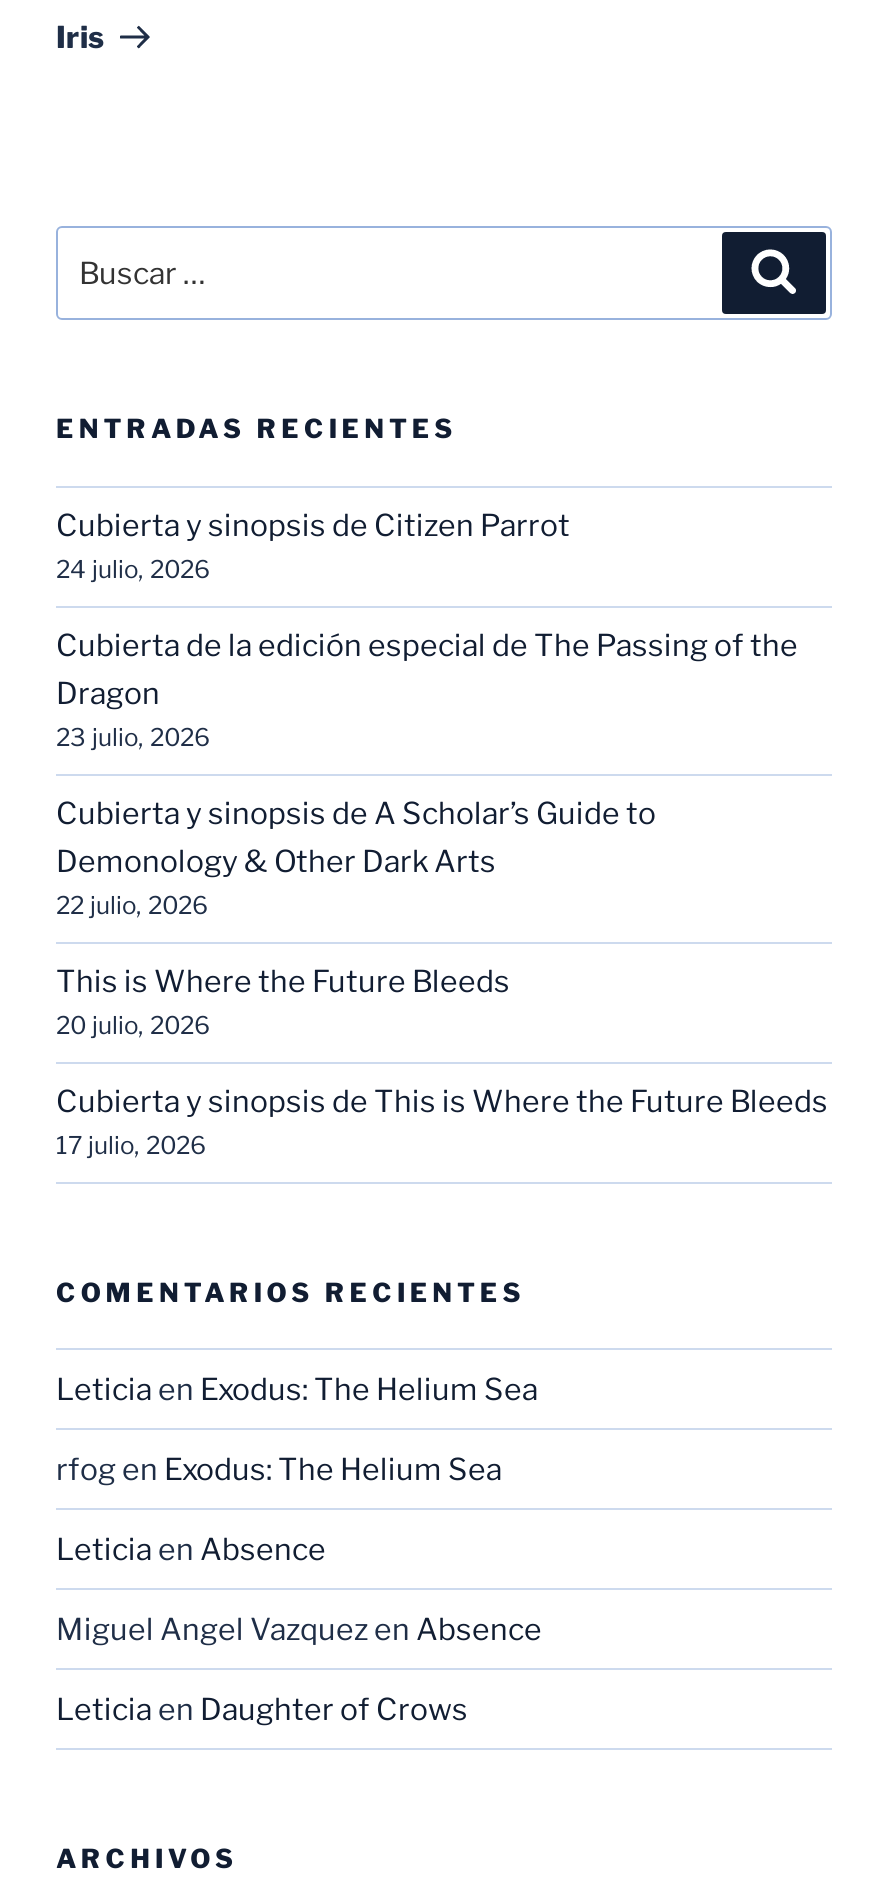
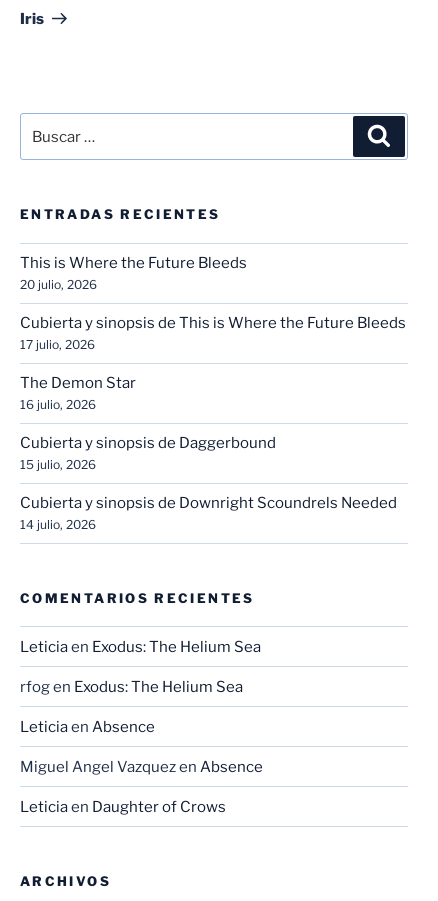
[56,508,798,920] Cubierta y sinopsis de Citizen Parrot | 24 julio, 2026 | Cubierta de la edición especial de The Passing of the | Dragon | 23 julio, 2026 | Cubierta y sinopsis de A Scholar’s Guide to | Demonology & Other Dark Arts | 22 julio, 2026 -> none
moved [56,964,828,1160] -> [20,254,406,352]: This is Where the Future Bleeds | 20 julio, 2026 | Cubierta y sinopsis de This is Where the Future Bleeds | 17 julio, 2026
none -> [20,374,397,532] The Demon Star | 16 julio, 2026 | Cubierta y sinopsis de Daggerbound | 15 julio, 2026 | Cubierta y sinopsis de Downright Scoundrels Needed | 14 julio, 2026

